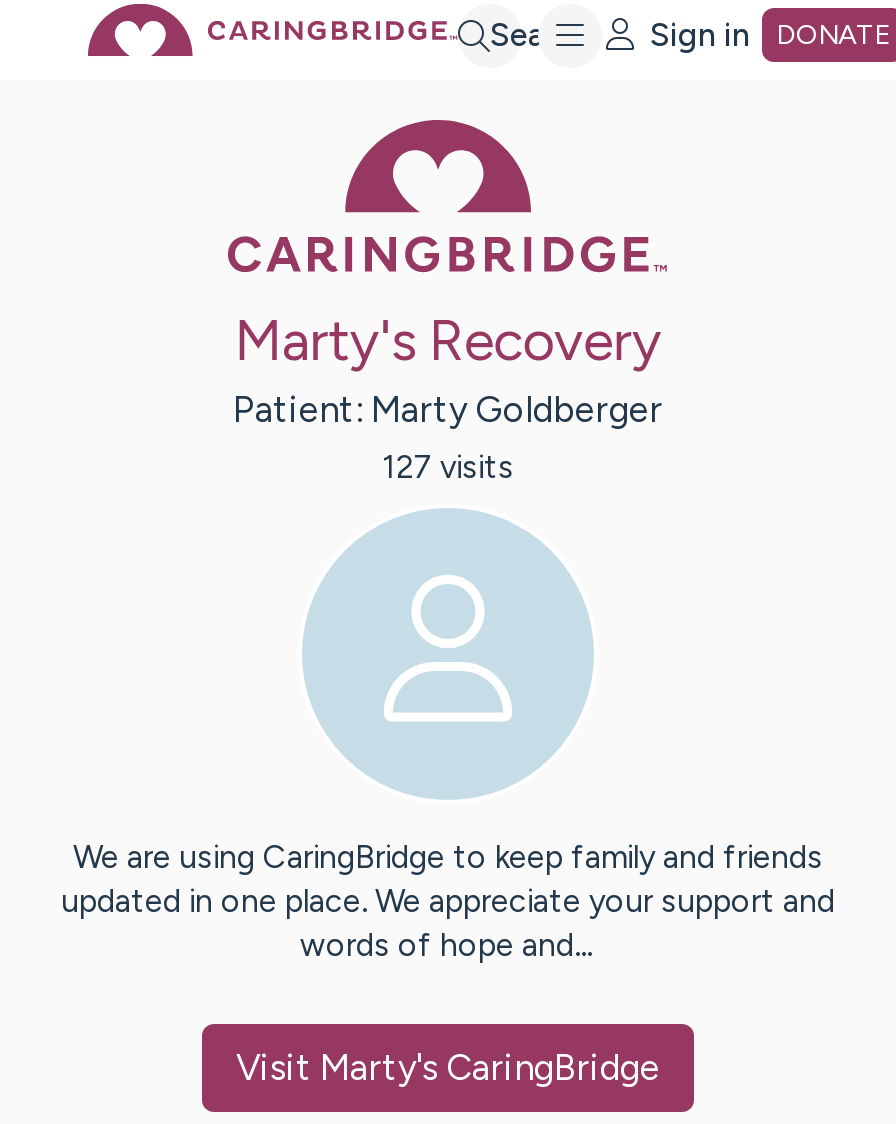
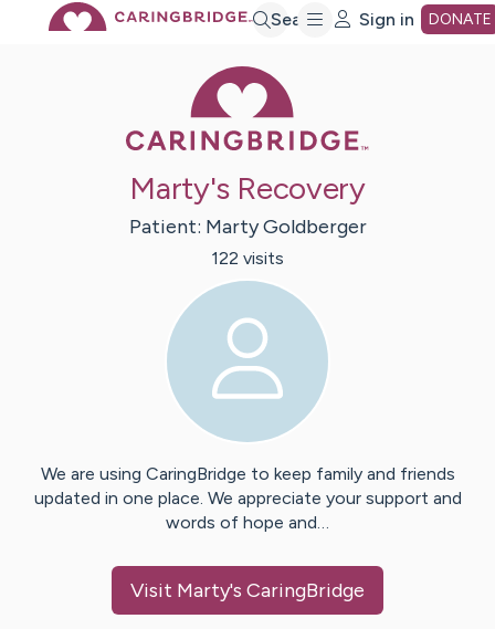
[382,449,514,487] 127 visits -> [211,248,284,269] 122 visits

